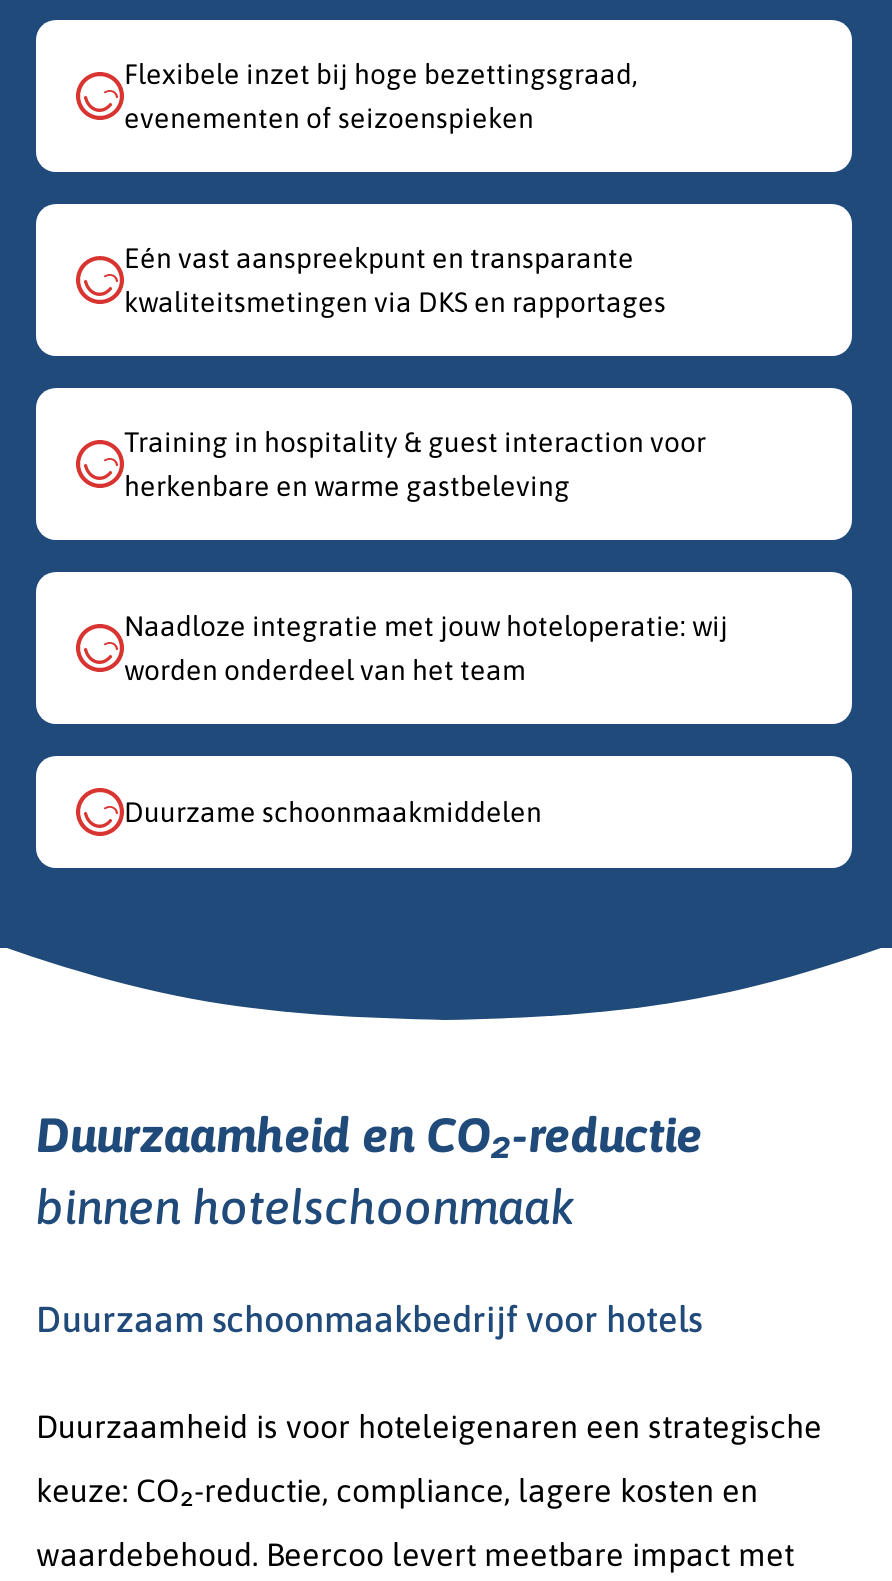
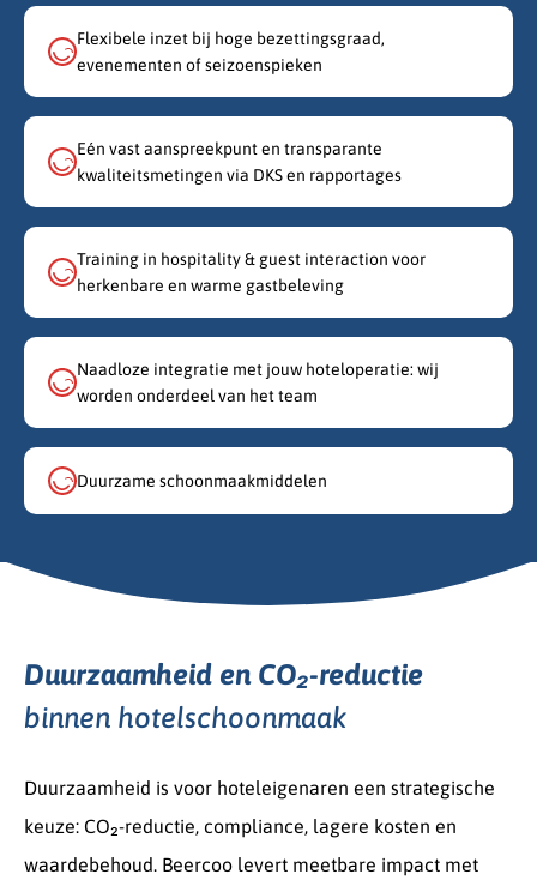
[36,1298,702,1340] Duurzaam schoonmaakbedrijf voor hotels -> none

